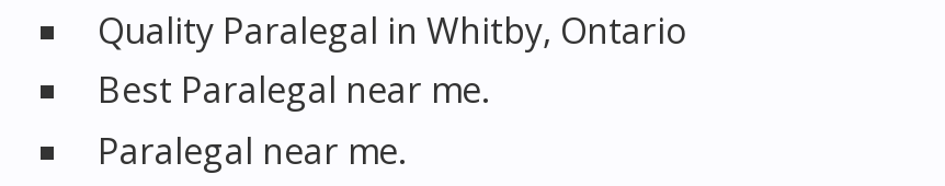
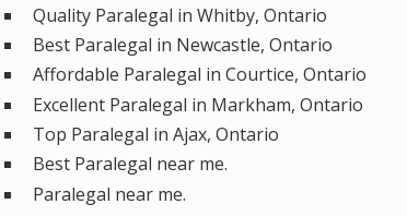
none -> [33,33,367,146] Best Paralegal in Newcastle, Ontario | Affordable Paralegal in Courtice, Ontario | Excellent Paralegal in Markham, Ontario | Top Paralegal in Ajax, Ontario

